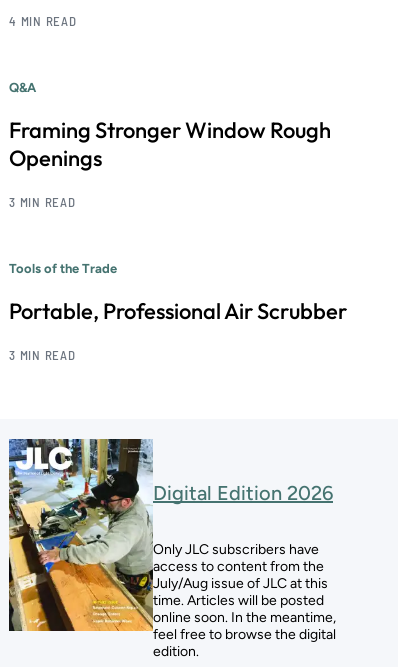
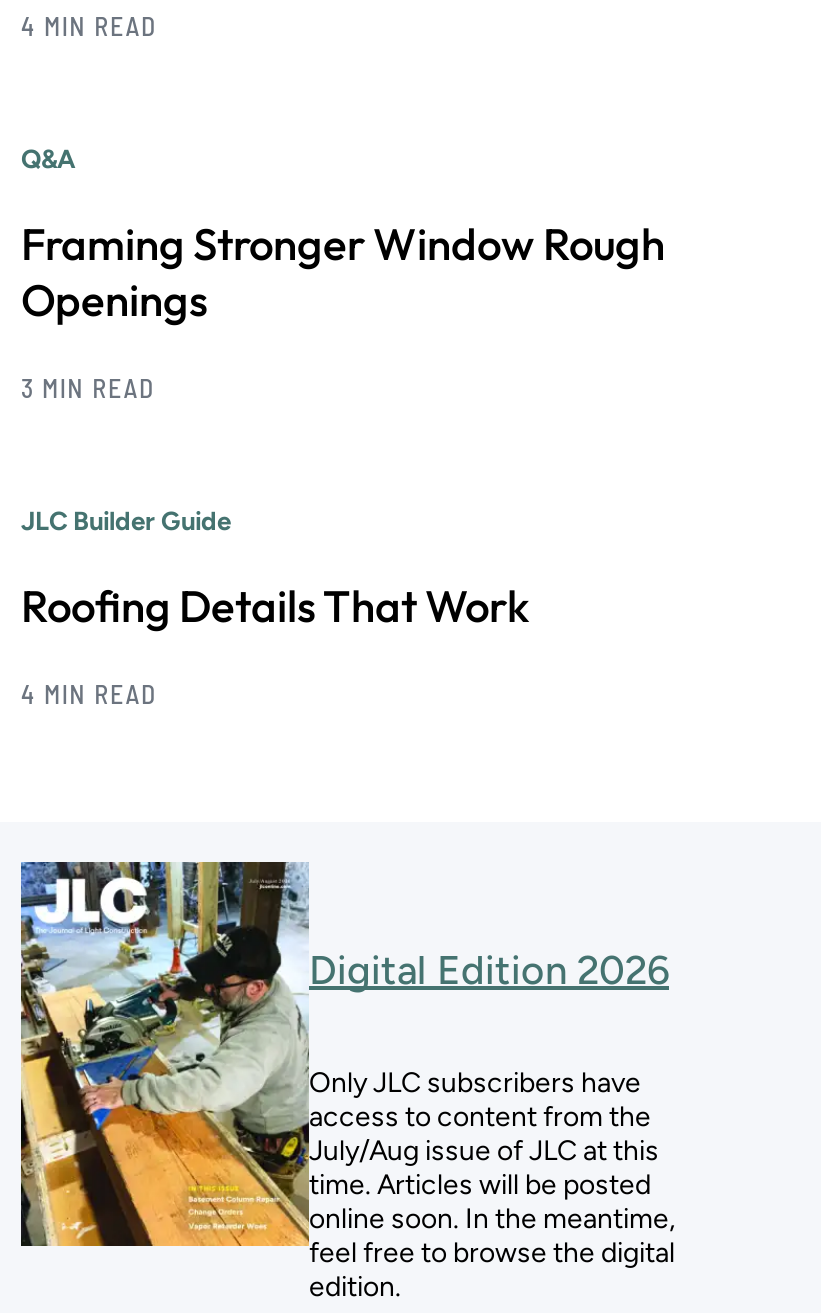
[9,261,117,276] Tools of the Trade -> [21,506,231,536] JLC Builder Guide
[9,297,347,325] Portable, Professional Air Scrubber -> [21,578,529,634] Roofing Details That Work
[9,347,76,363] 3 MIN READ -> [21,678,157,710] 4 MIN READ

